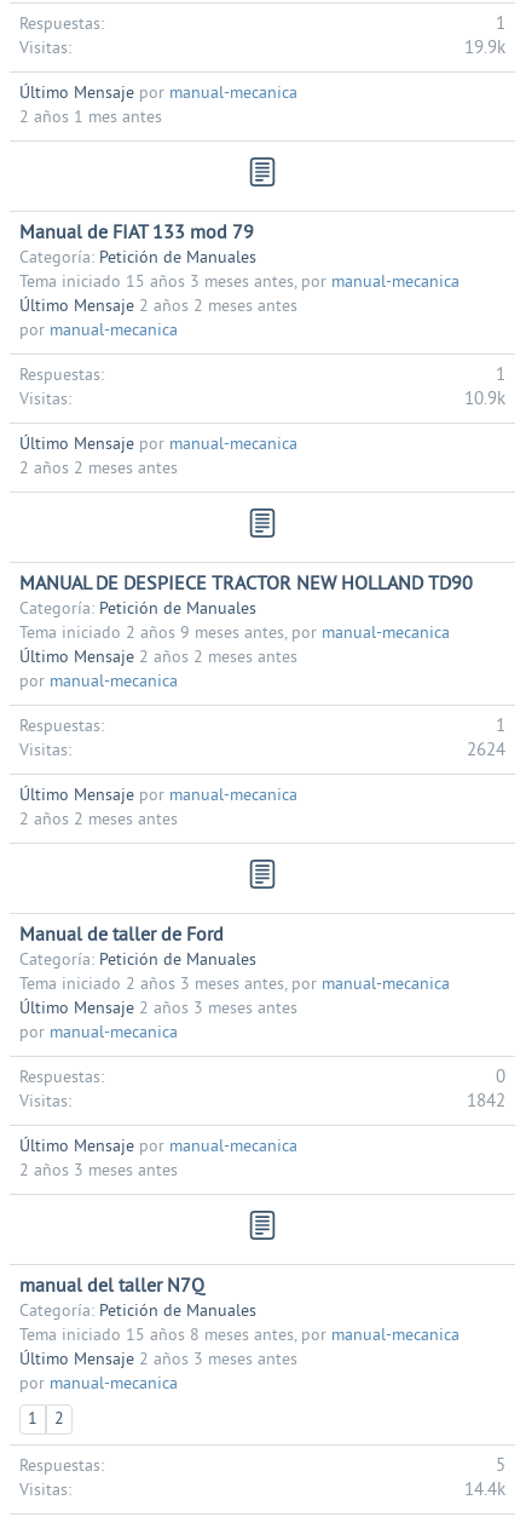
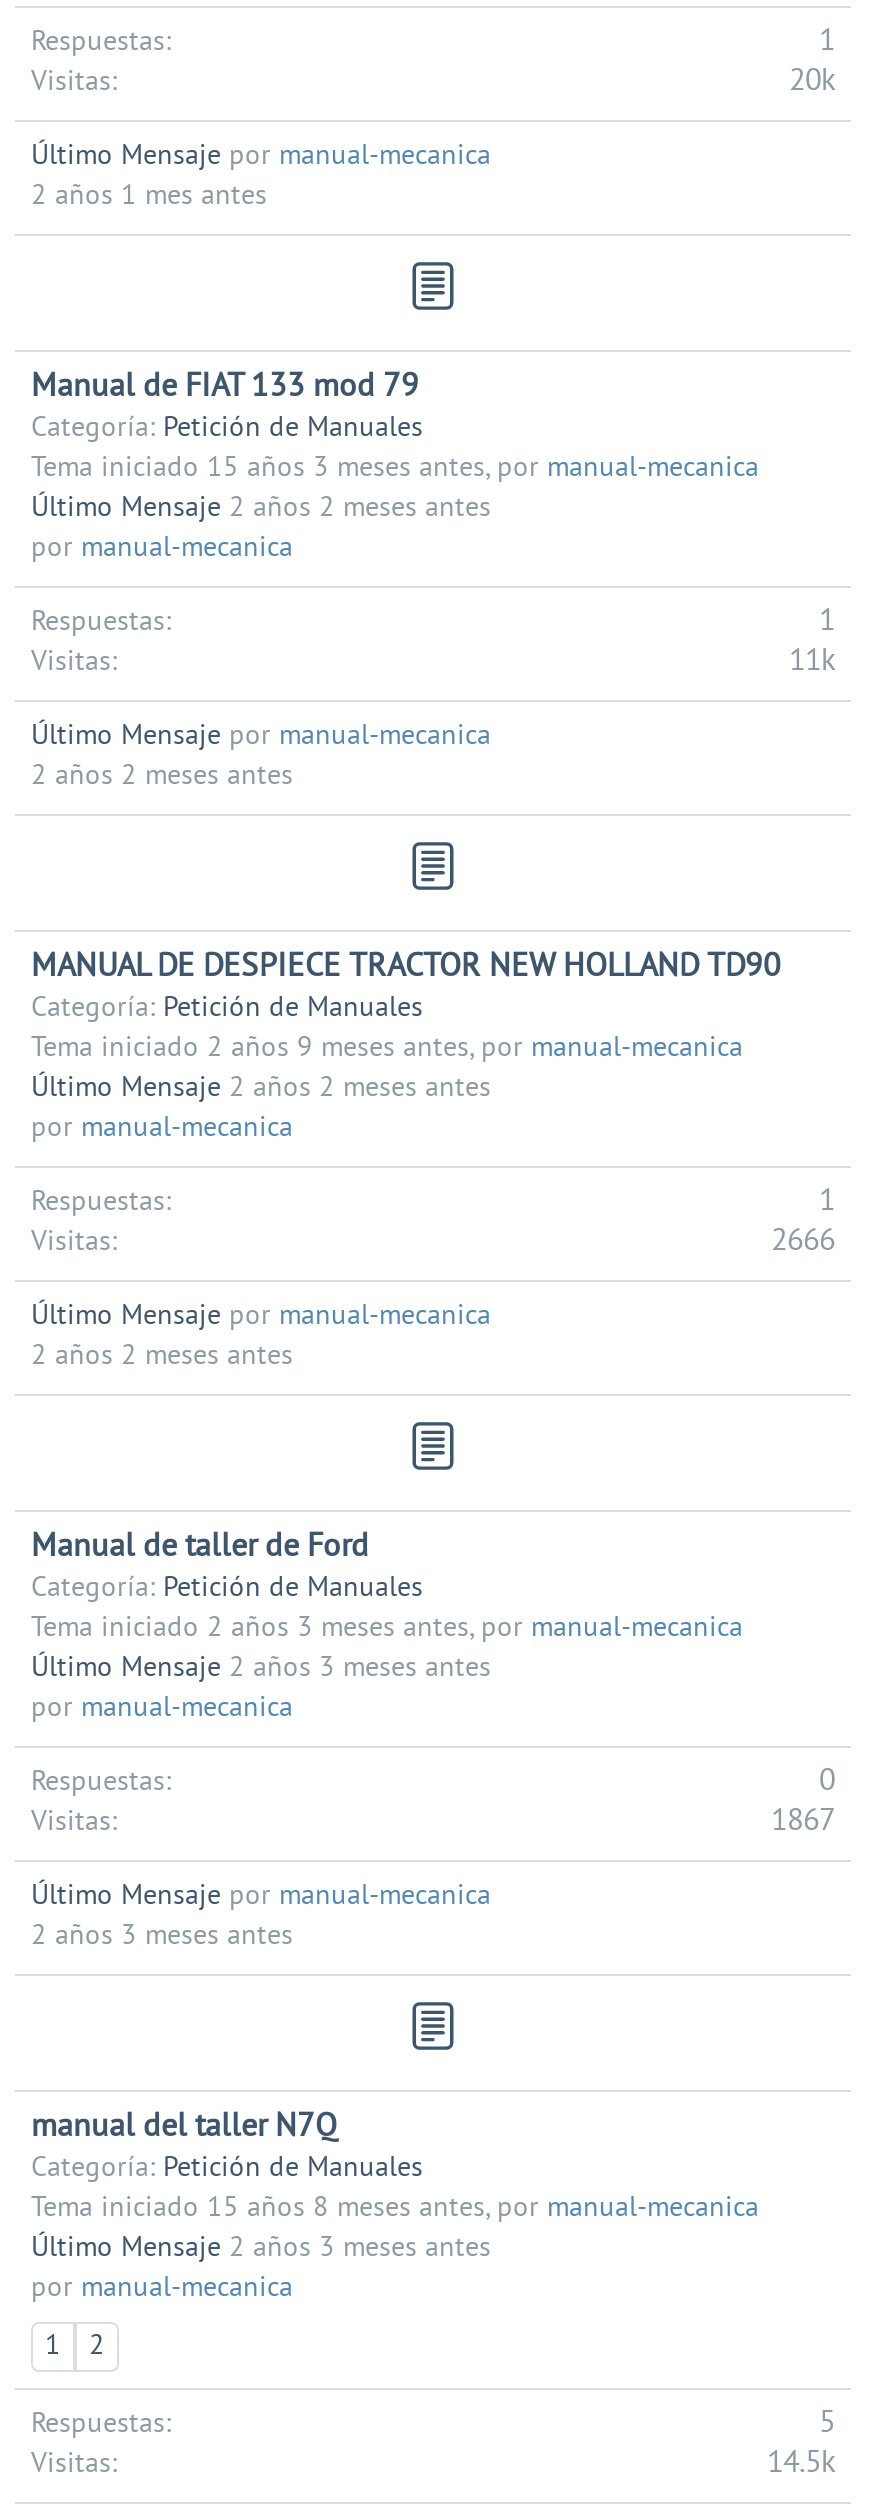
[464,37,505,60] 19.9k -> [789,63,835,101] 20k
[464,388,505,411] 10.9k -> [789,643,835,681] 11k
[467,739,505,762] 2624 -> [771,1223,835,1261] 2666
[467,1090,505,1113] 1842 -> [771,1803,835,1841] 1867
[464,1479,505,1502] 14.4k -> [767,2445,835,2483] 14.5k

